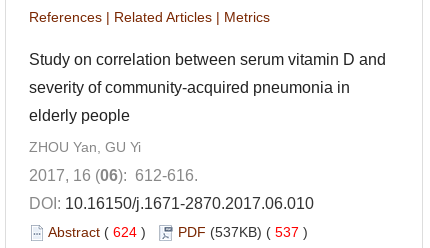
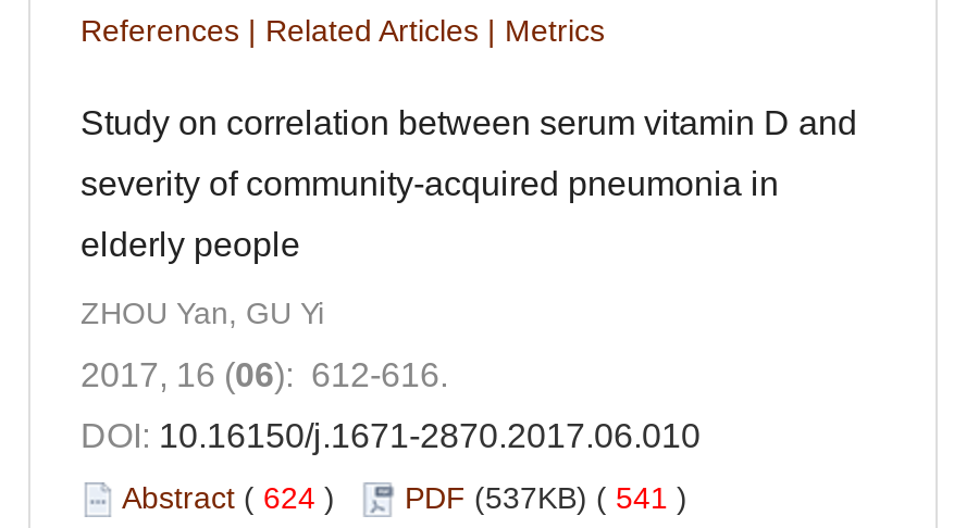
[48,224,316,240] Abstract (624) PDF (537KB) (537) -> [122,480,705,515] Abstract (624) PDF (537KB) (541)

